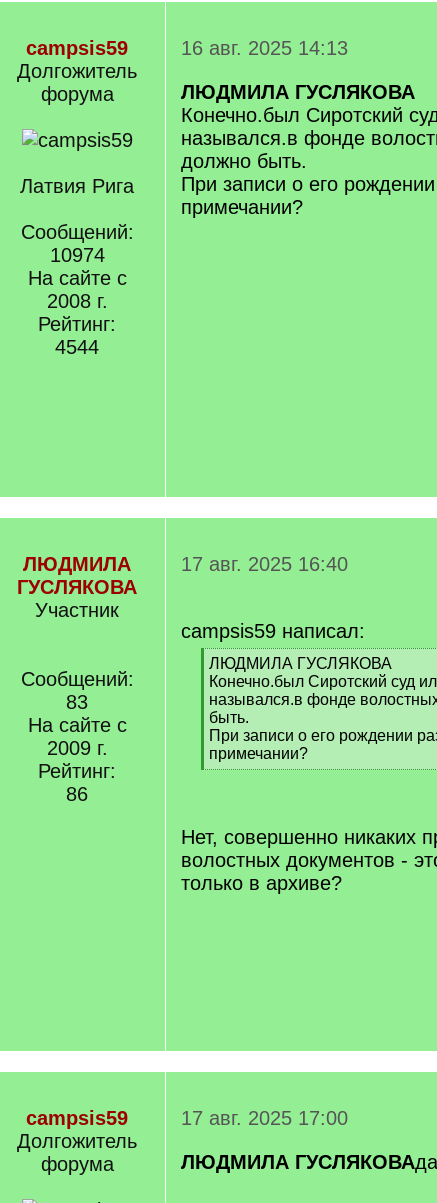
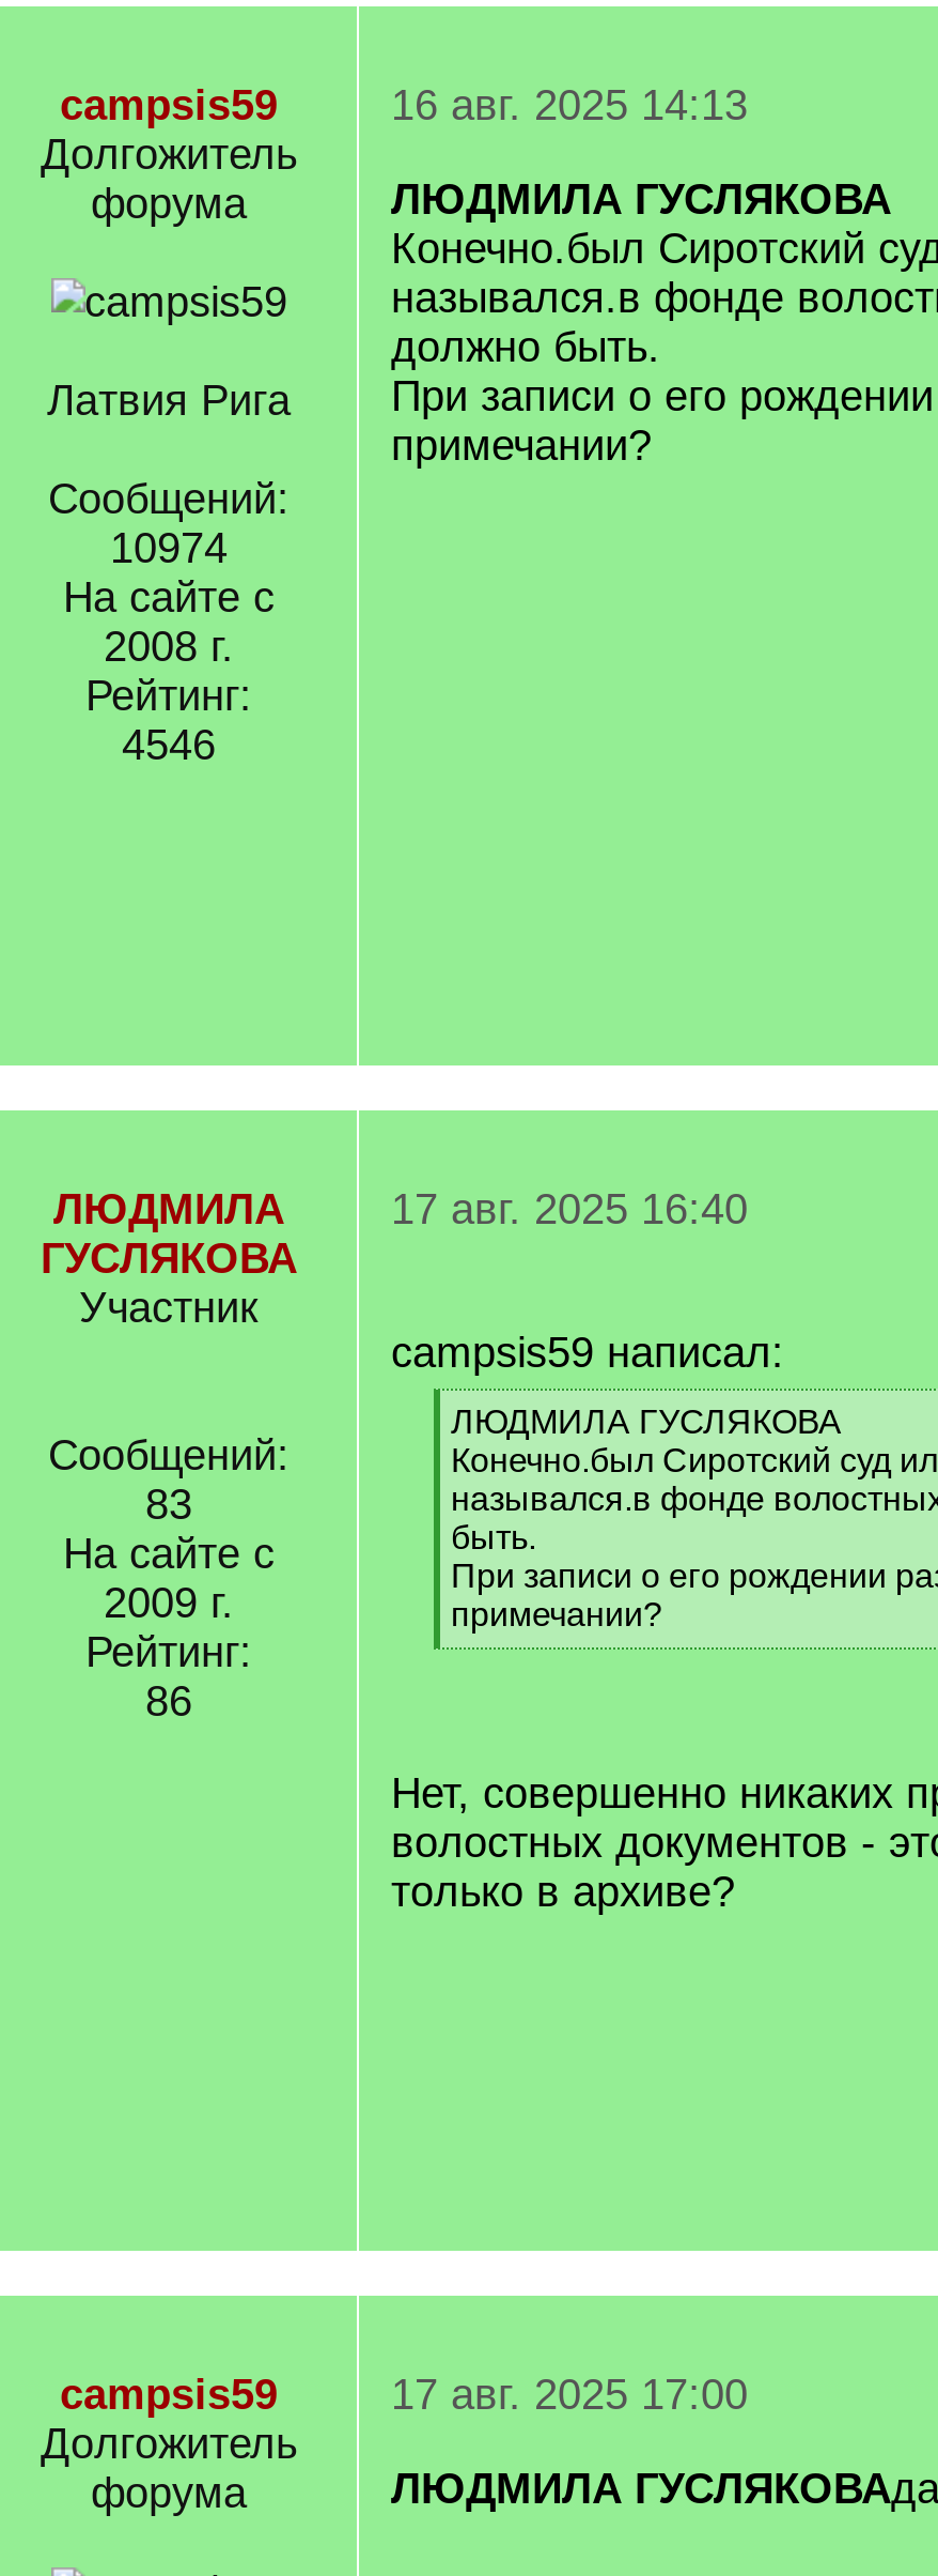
[55,336,99,358] 4544 -> [122,721,216,768] 4546

